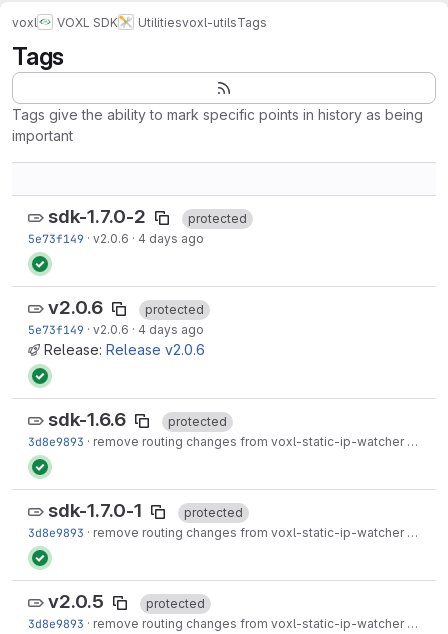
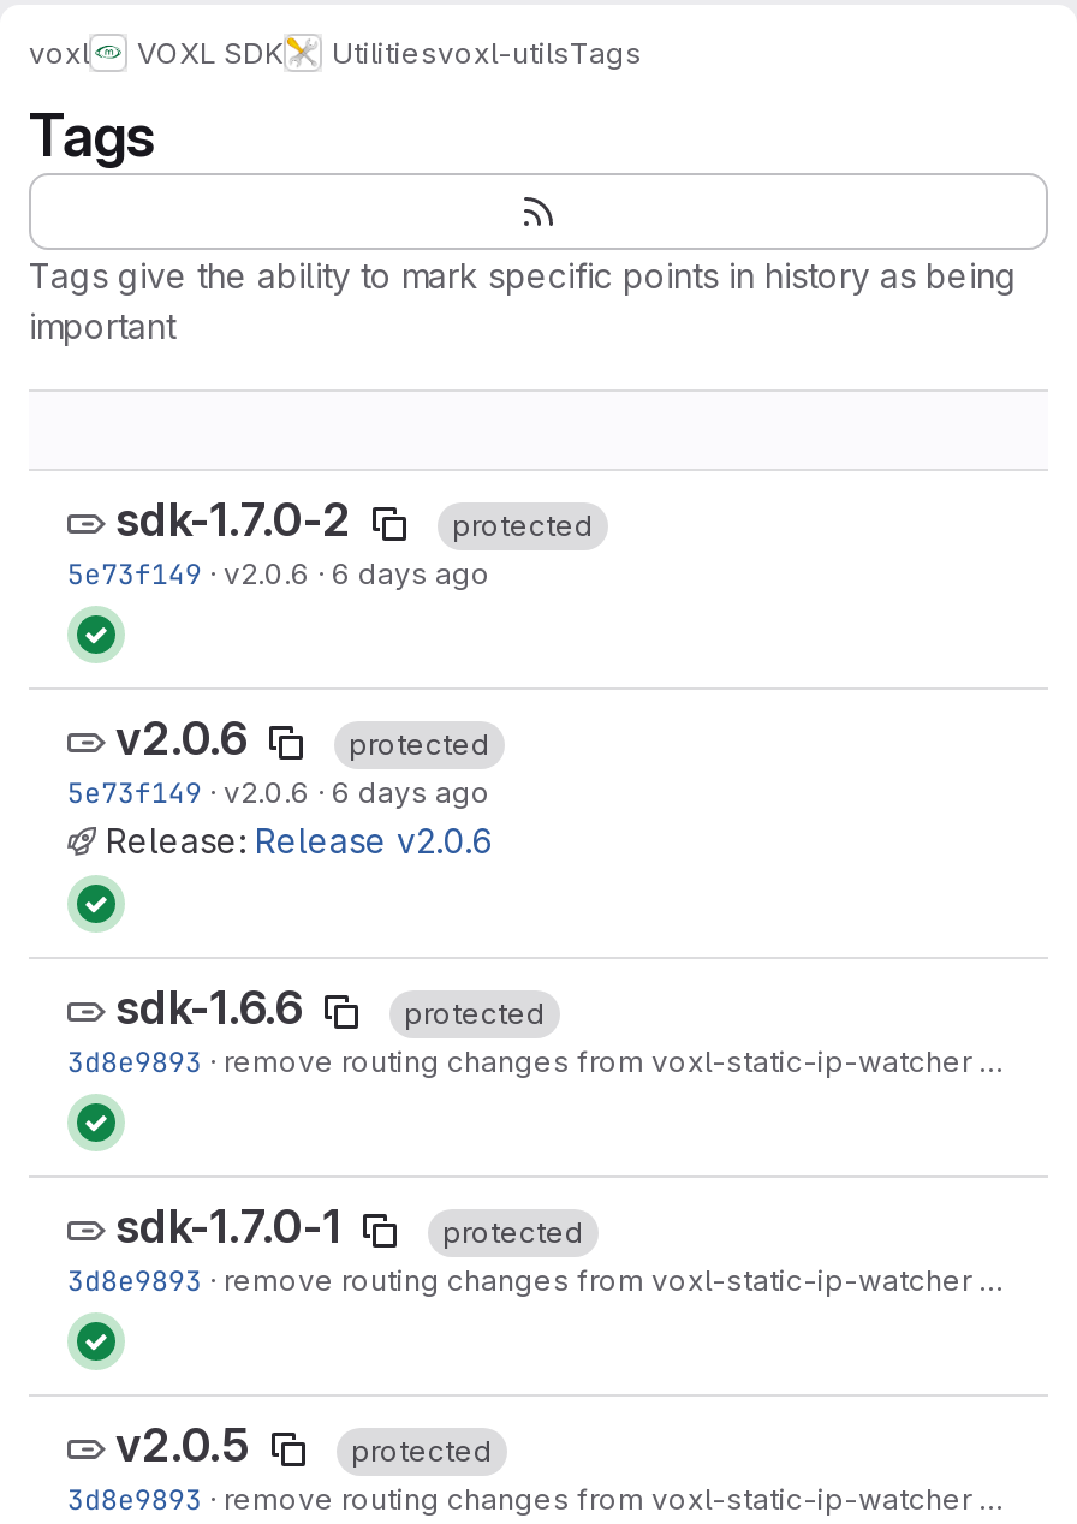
[28,231,204,246] 5e73f149 · v2.0.6 · 4 days ago -> [67,555,490,591] 5e73f149 · v2.0.6 · 6 days ago
[28,322,204,337] 5e73f149 · v2.0.6 · 4 days ago -> [67,774,490,810] 5e73f149 · v2.0.6 · 6 days ago

